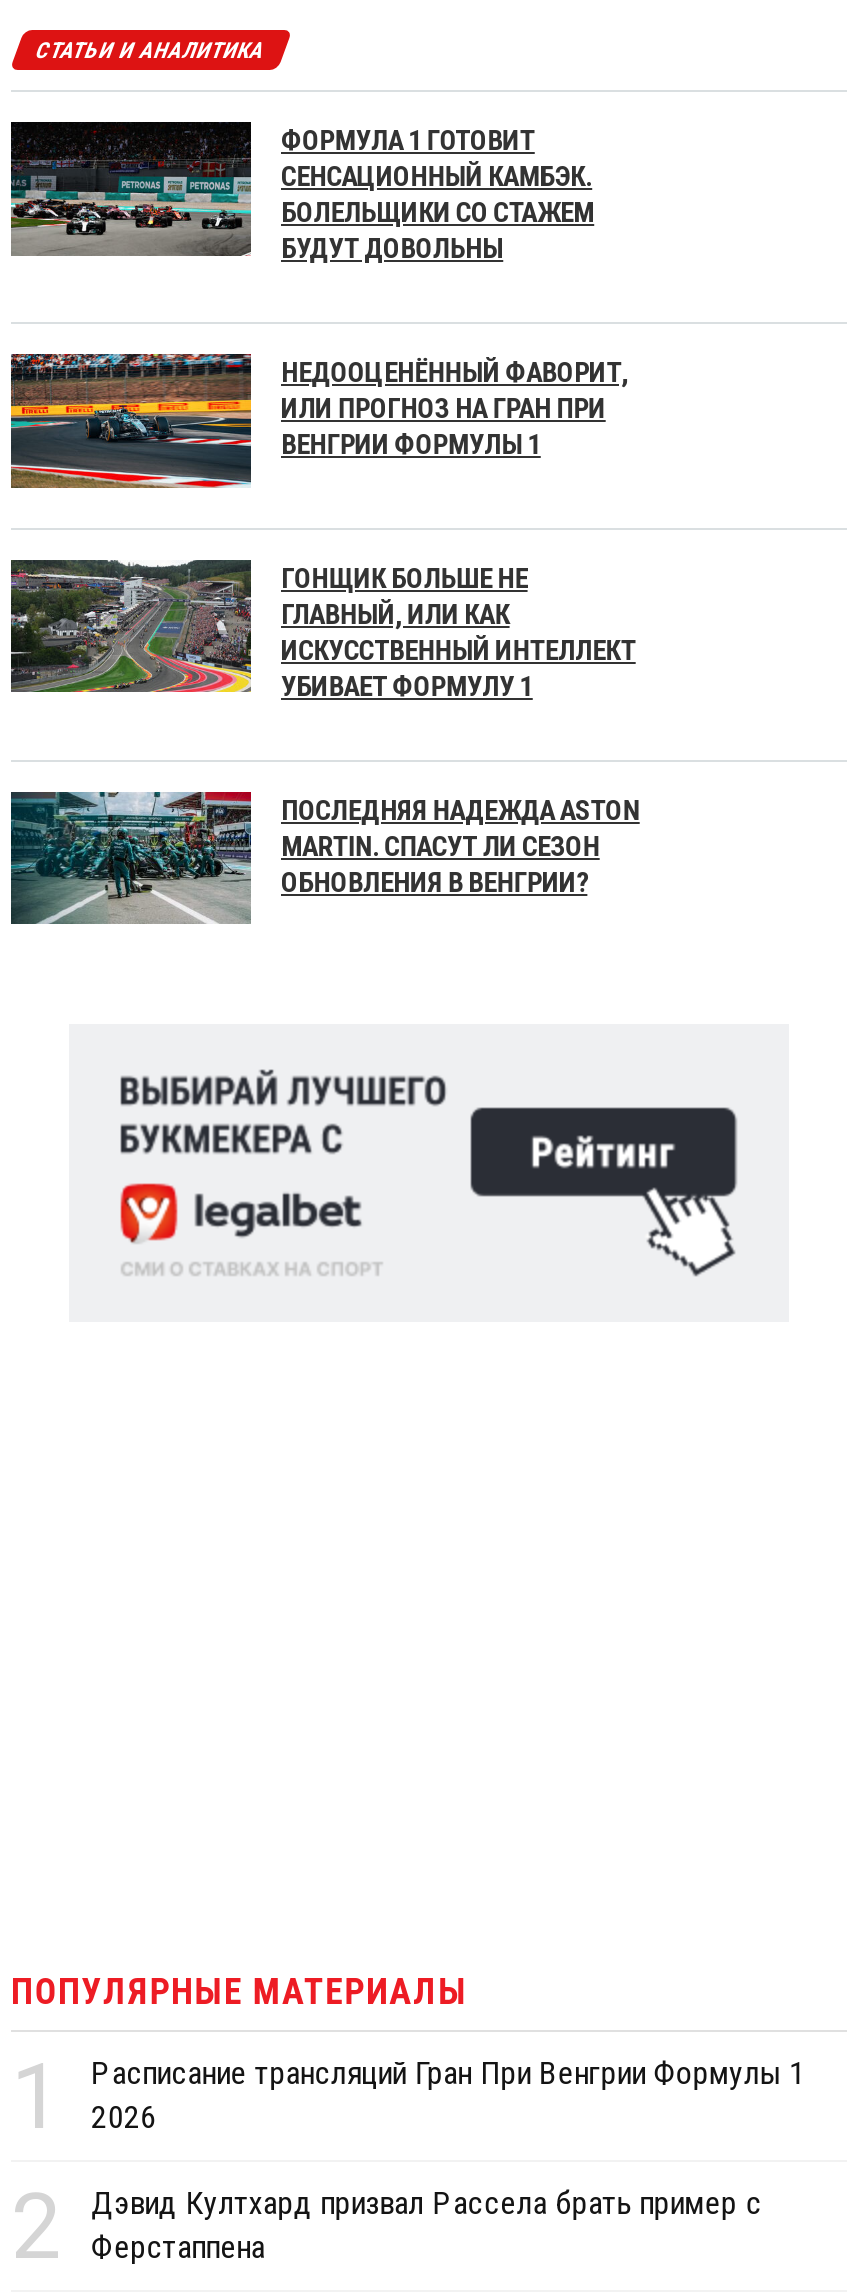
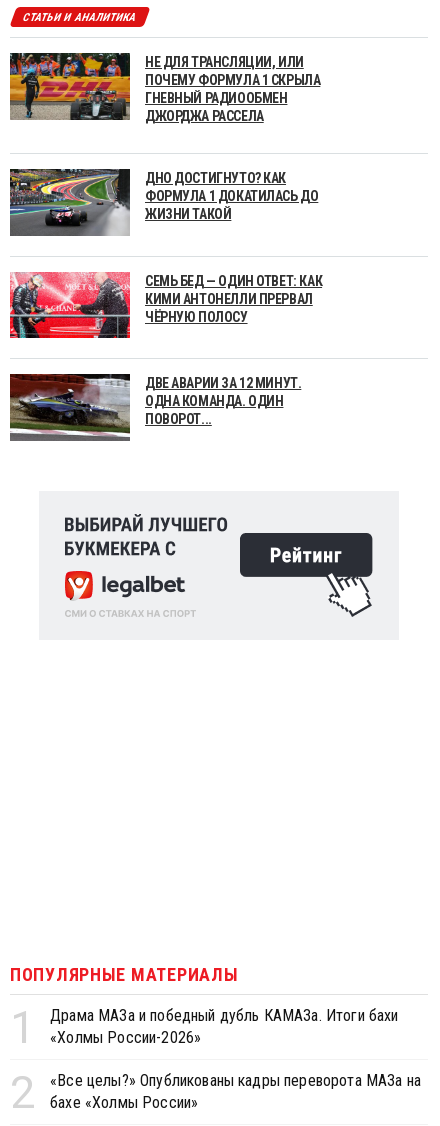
[9,120,594,264] [image] | ФОРМУЛА 1 ГОТОВИТ | СЕНСАЦИОННЫЙ КАМБЭК. | БОЛЕЛЬЩИКИ СО СТАЖЕМ | БУДУТ ДОВОЛЬНЫ -> [9,52,320,124] [image] | НЕ ДЛЯ ТРАНСЛЯЦИИ, ИЛИ | ПОЧЕМУ ФОРМУЛА 1 СКРЫЛА | ГНЕВНЫЙ РАДИООБМЕН | ДЖОРДЖА РАССЕЛА
[9,352,629,490] [image] | НЕДООЦЕНЁННЫЙ ФАВОРИТ, | ИЛИ ПРОГНОЗ НА ГРАН ПРИ | ВЕНГРИИ ФОРМУЛЫ 1 -> [10,168,318,236] [image] | ДНО ДОСТИГНУТО? КАК | ФОРМУЛА 1 ДОКАТИЛАСЬ ДО | ЖИЗНИ ТАКОЙ
[9,558,636,701] [image] | ГОНЩИК БОЛЬШЕ НЕ | ГЛАВНЫЙ, ИЛИ КАК | ИСКУССТВЕННЫЙ ИНТЕЛЛЕКТ | УБИВАЕТ ФОРМУЛУ 1 -> [9,271,322,339] [image] | СЕМЬ БЕД — ОДИН ОТВЕТ: КАК | КИМИ АНТОНЕЛЛИ ПРЕРВАЛ | ЧЁРНУЮ ПОЛОСУ
[9,790,640,926] [image] | ПОСЛЕДНЯЯ НАДЕЖДА ASTON | MARTIN. СПАСУТ ЛИ СЕЗОН | ОБНОВЛЕНИЯ В ВЕНГРИИ? -> [9,373,301,441] [image] | ДВЕ АВАРИИ ЗА 12 МИНУТ. | ОДНА КОМАНДА. ОДИН | ПОВОРОТ...
[91,2054,805,2136] Расписание трансляций Гран При Венгрии Формулы 1 | 2026 -> [50,1006,398,1047] Драма МАЗа и победный дубль КАМАЗа. Итоги бахи | «Холмы России-2026»
[91,2184,762,2266] Дэвид Култхард призвал Рассела брать пример с | Ферстаппена -> [50,1071,421,1112] «Все целы?» Опубликованы кадры переворота МАЗа на | бахе «Холмы России»

